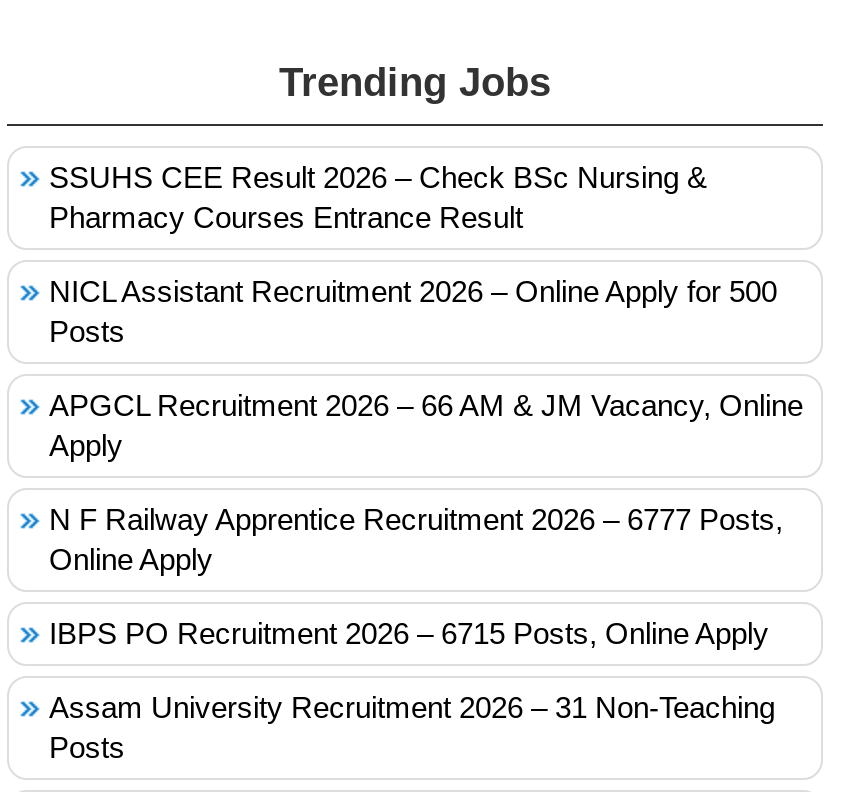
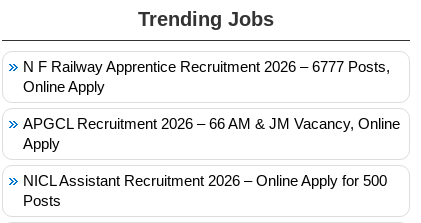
[49,160,707,348] SSUHS CEE Result 2026 – Check BSc Nursing & | Pharmacy Courses Entrance Result | Posts -> none
moved [49,274,777,308] -> [23,172,387,189]: NICL Assistant Recruitment 2026 – Online Apply for 500
moved [49,388,803,462] -> [23,115,400,152]: APGCL Recruitment 2026 – 66 AM & JM Vacancy, Online | Apply
moved [49,502,783,576] -> [23,58,390,95]: N F Railway Apprentice Recruitment 2026 – 6777 Posts, | Online Apply
[49,616,769,650] IBPS PO Recruitment 2026 – 6715 Posts, Online Apply -> none
[49,690,775,724] Assam University Recruitment 2026 – 31 Non-Teaching -> none

